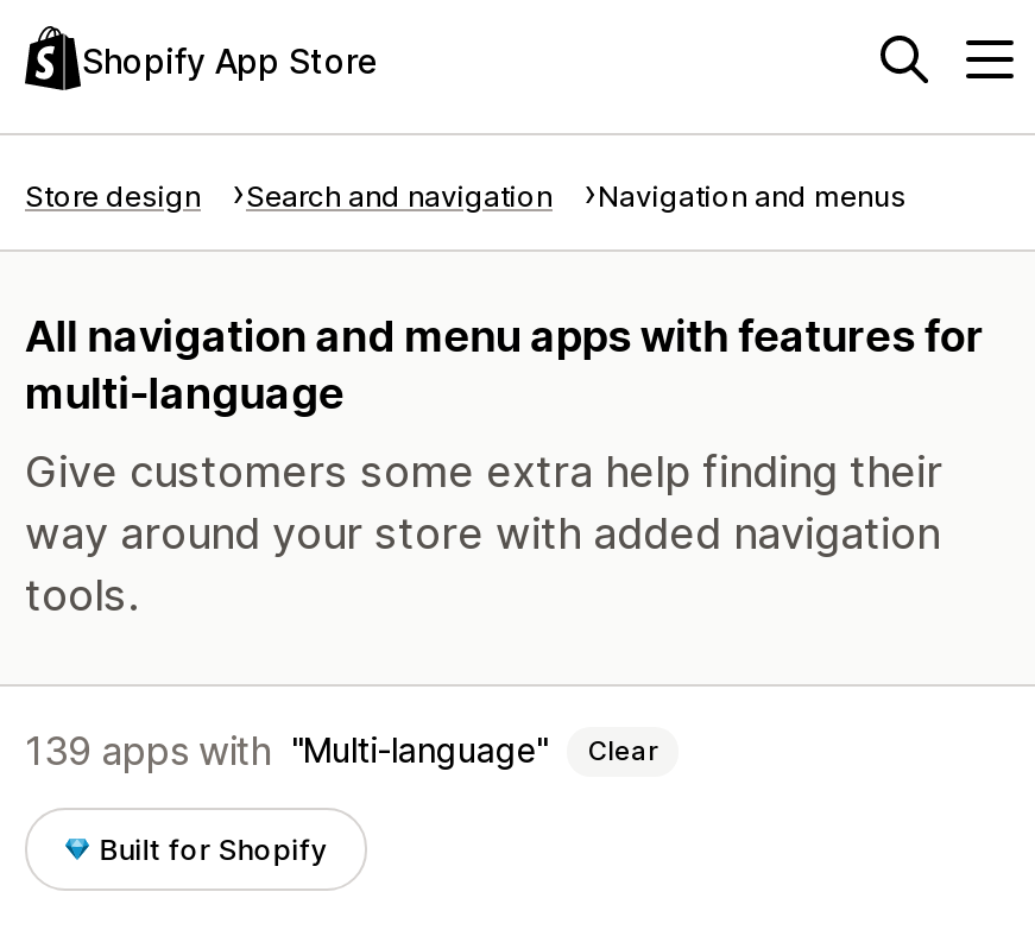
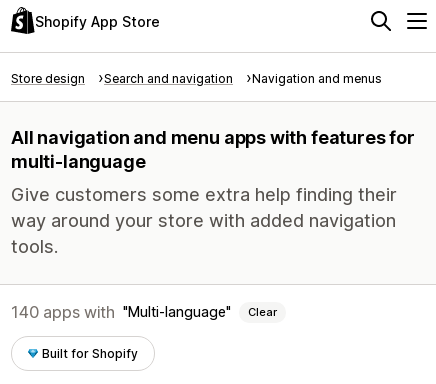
[25,727,657,774] 139 apps with Multi-language Clear -> [11,302,277,322] 140 apps with Multi-language Clear

